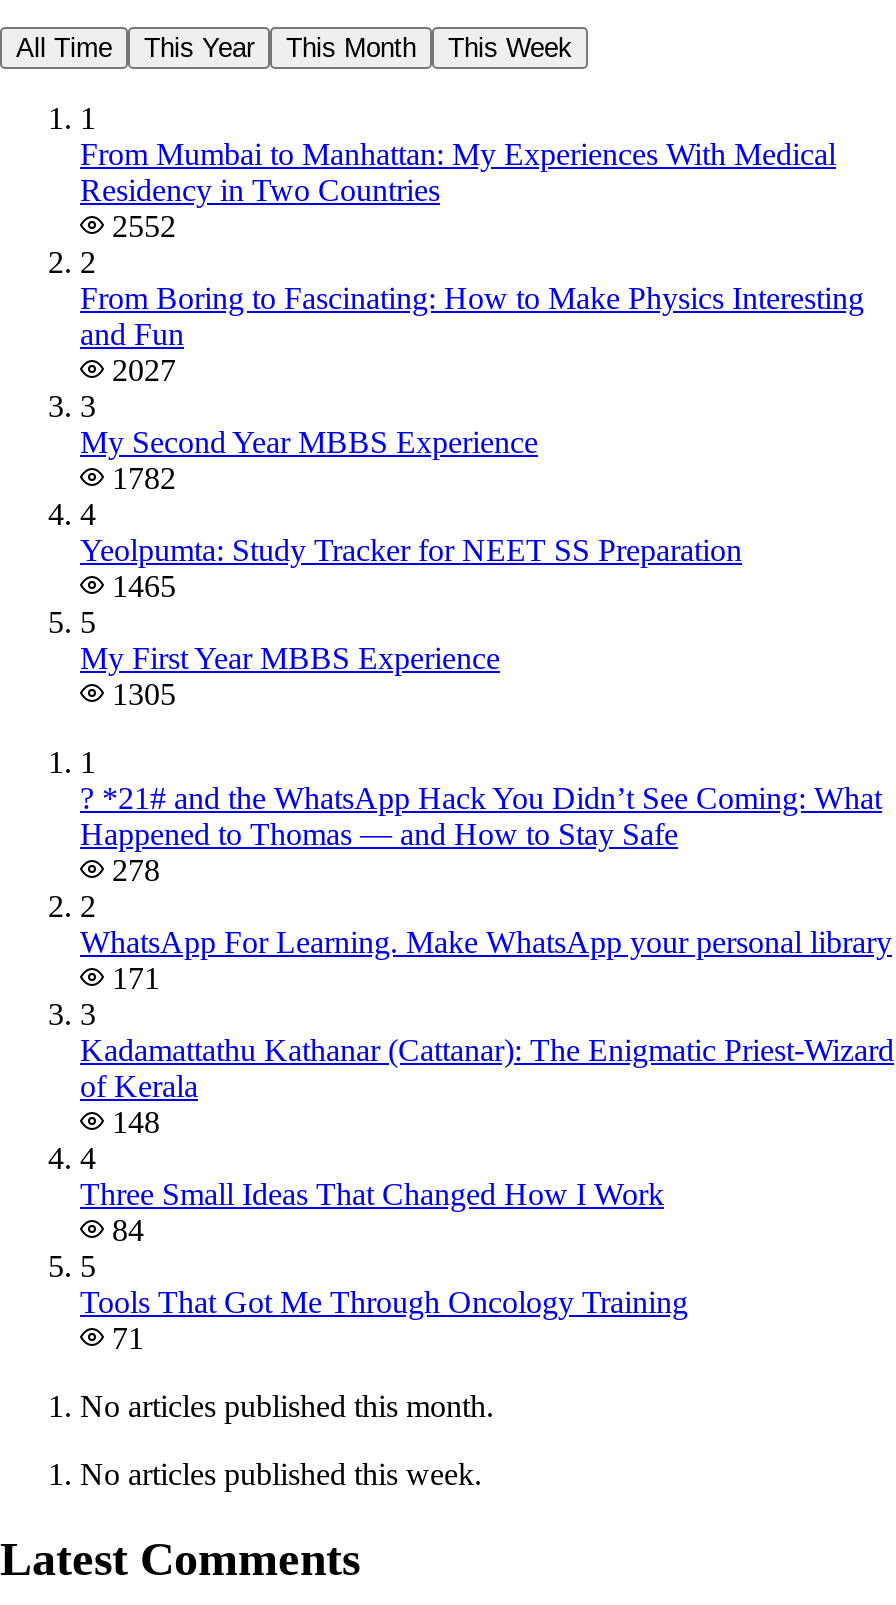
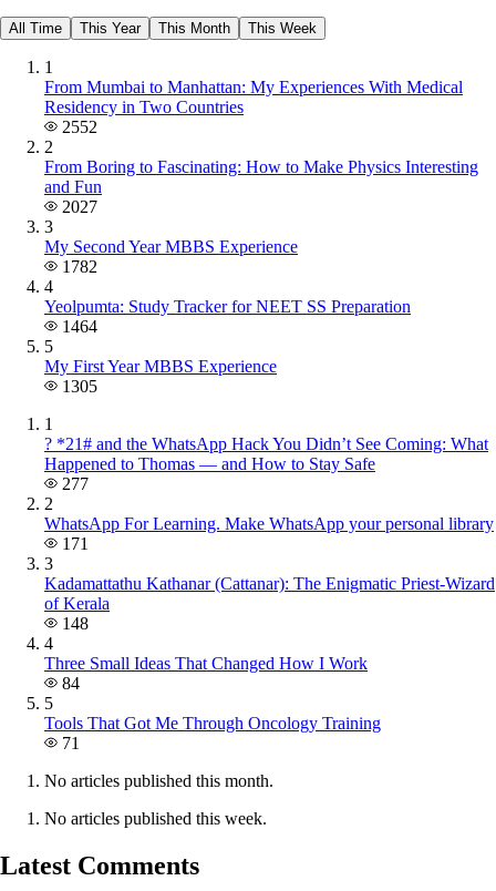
[112,568,176,602] 1465 -> [62,317,97,335] 1464
[112,852,160,886] 278 -> [62,474,89,493] 277

